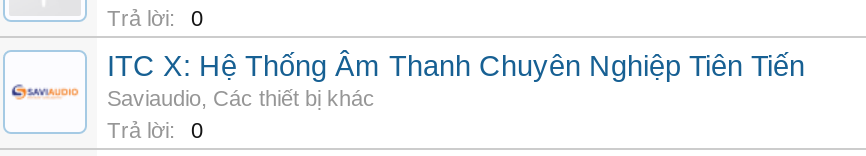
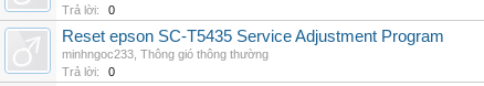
[11,58,79,126] [image] -> none
[107,50,805,110] ITC X: Hệ Thống Âm Thanh Chuyên Nghiệp Tiên Tiến | Saviaudio, Các thiết bị khác -> [62,28,444,61] Reset epson SC-T5435 Service Adjustment Program | minhngoc233, Thông gió thông thường

